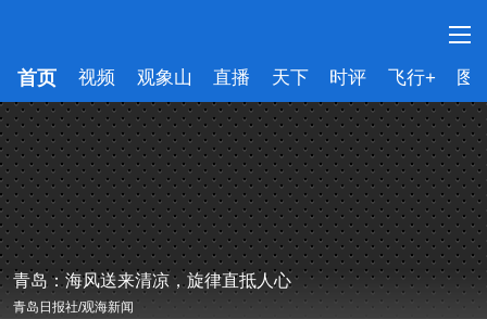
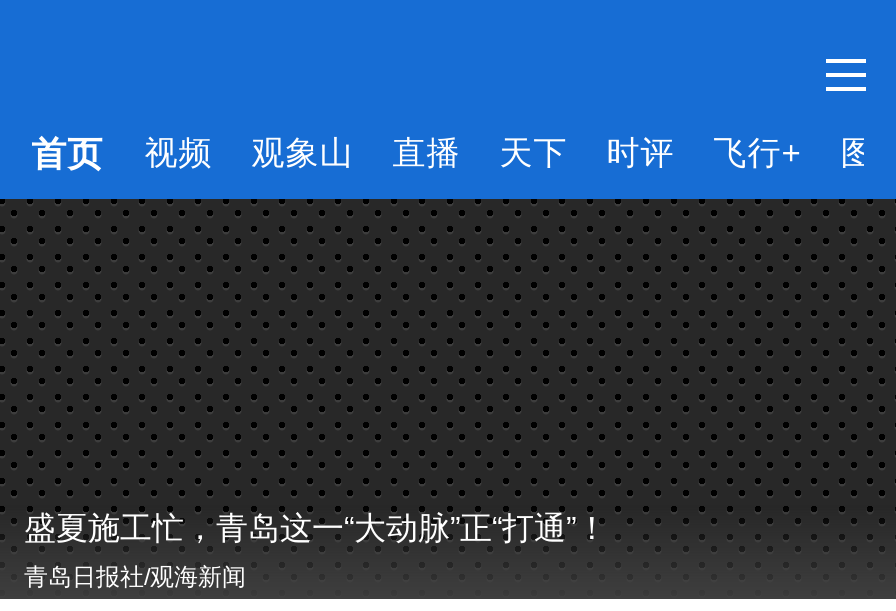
[13,271,291,290] 青岛：海风送来清凉，旋律直抵人心 -> [24,511,608,545] 盛夏施工忙，青岛这一“大动脉”正“打通”！

